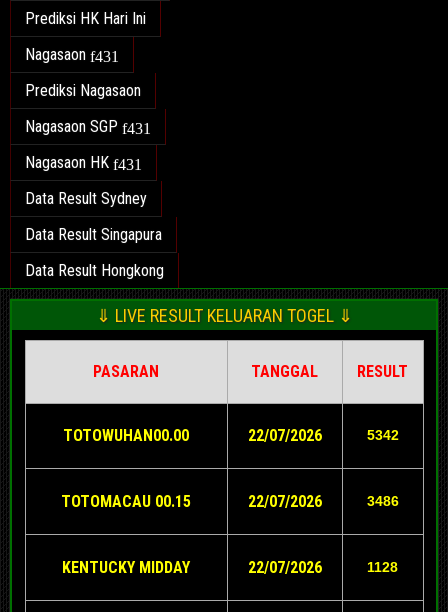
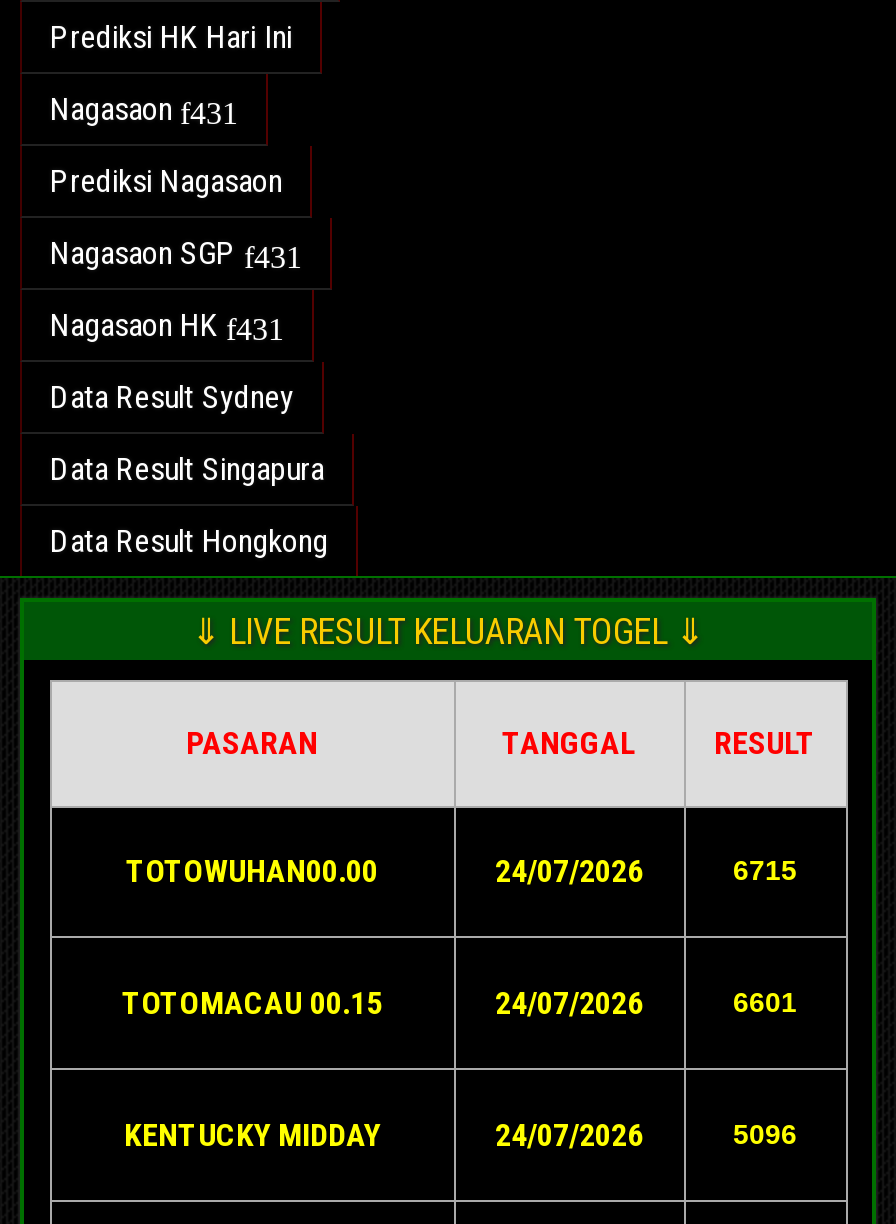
[247,426,321,445] 22/07/2026 -> [495,852,643,890] 24/07/2026
[366,427,398,443] 5342 -> [733,854,797,886] 6715
[247,492,321,511] 22/07/2026 -> [495,984,643,1022] 24/07/2026
[366,493,398,509] 3486 -> [733,986,797,1018] 6601
[247,558,321,577] 22/07/2026 -> [495,1116,643,1154] 24/07/2026
[367,559,398,575] 1128 -> [733,1118,797,1150] 5096

